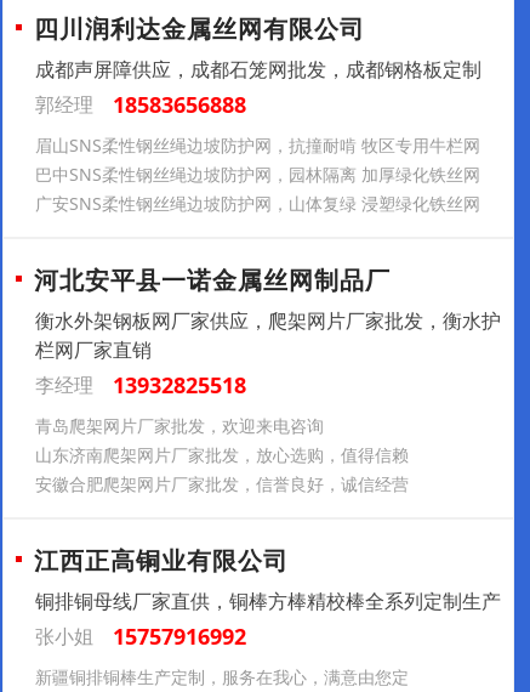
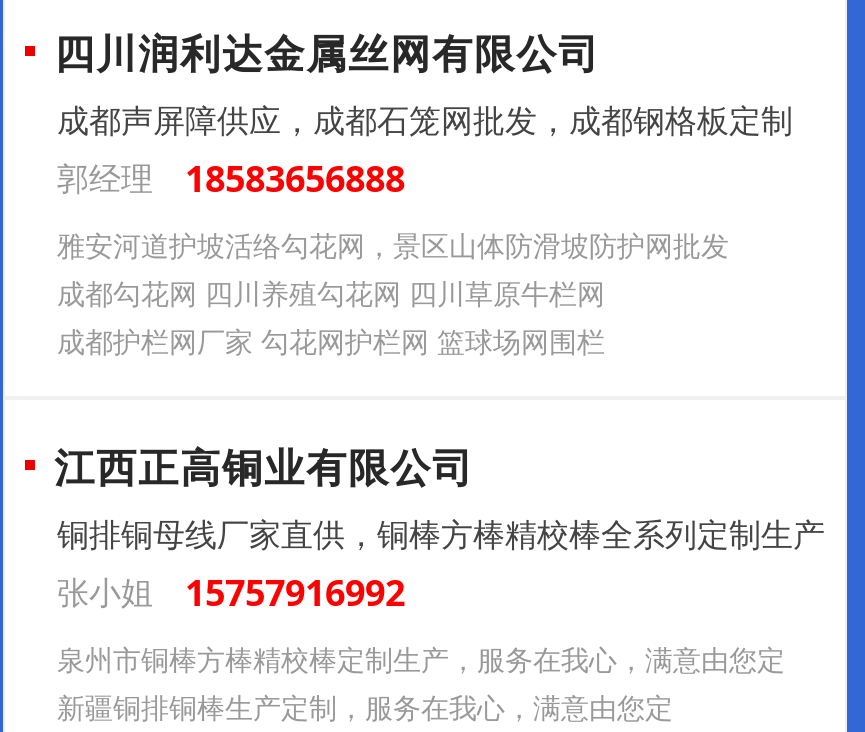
[33,134,501,496] 眉山SNS柔性钢丝绳边坡防护网，抗撞耐啃 牧区专用牛栏网 | 巴中SNS柔性钢丝绳边坡防护网，园林隔离 加厚绿化铁丝网 | 广安SNS柔性钢丝绳边坡防护网，山体复绿 浸塑绿化铁丝网 | 河北安平县一诺金属丝网制品厂 | 衡水外架钢板网厂家供应，爬架网片厂家批发，衡水护 | 栏网厂家直销 | 李经理 | 13932825518 | 青岛爬架网片厂家批发，欢迎来电咨询 | 山东济南爬架网片厂家批发，放心选购，值得信赖 | 安徽合肥爬架网片厂家批发，信誉良好，诚信经营 -> [57,226,729,360] 雅安河道护坡活络勾花网，景区山体防滑坡防护网批发 | 成都勾花网 四川养殖勾花网 四川草原牛栏网 | 成都护栏网厂家 勾花网护栏网 篮球场网围栏
moved [33,544,501,651] -> [54,440,825,616]: 江西正高铜业有限公司 | 铜排铜母线厂家直供，铜棒方棒精校棒全系列定制生产 | 张小姐 | 15757916992
none -> [57,640,785,678] 泉州市铜棒方棒精校棒定制生产，服务在我心，满意由您定

